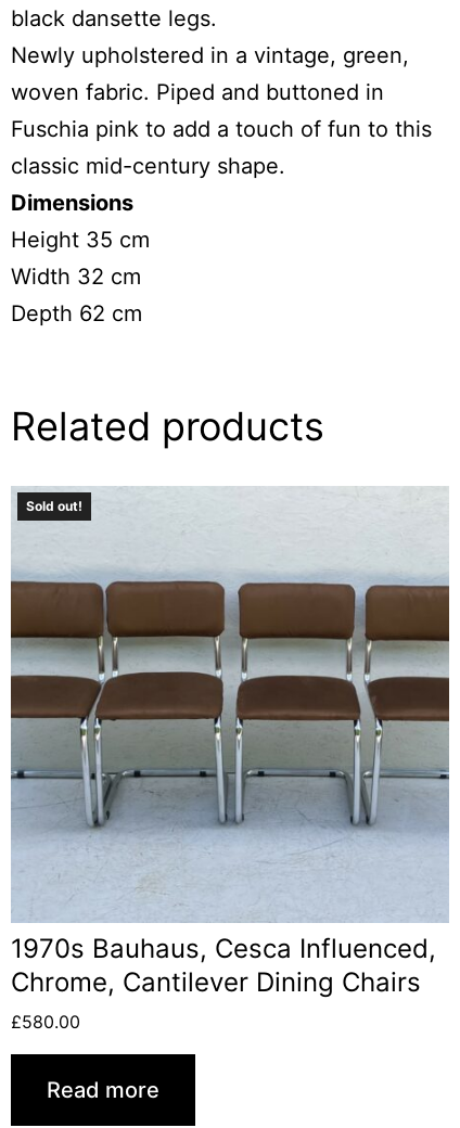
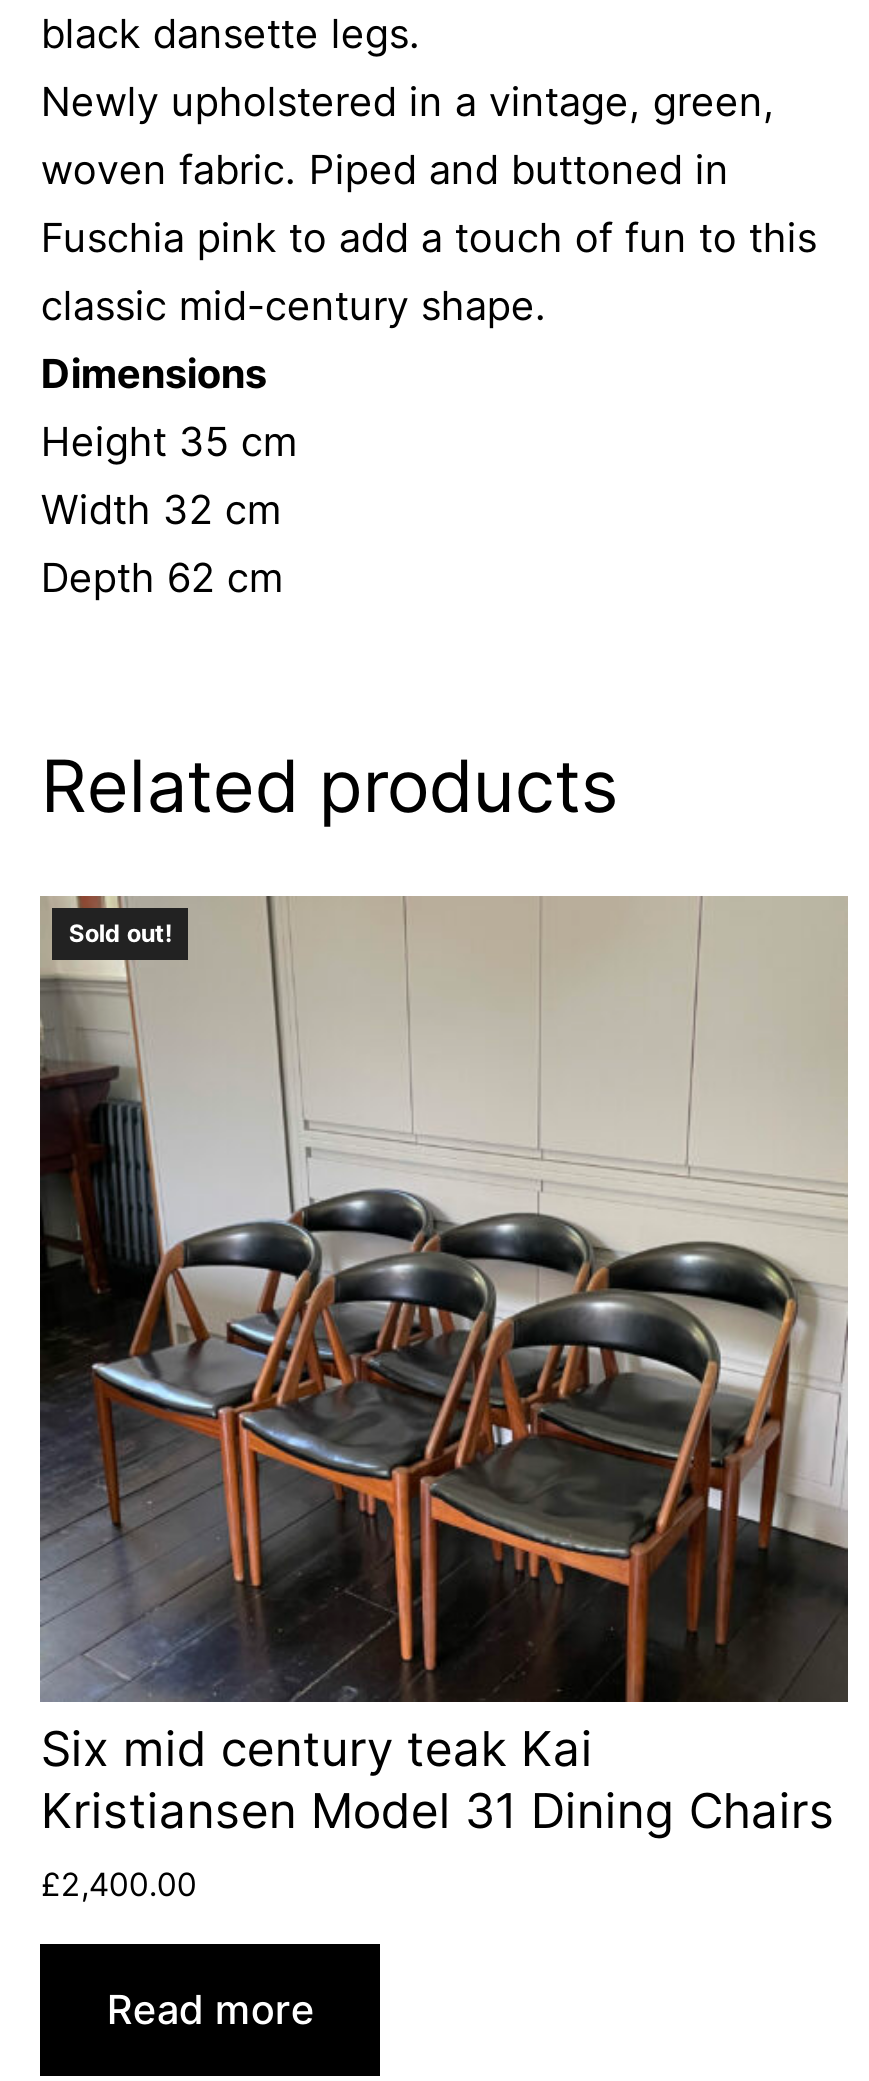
[11,486,449,1033] [image] | 1970s Bauhaus, Cesca Influenced, | Chrome, Cantilever Dining Chairs | £580.00 -> [38,894,850,1904] [image] | Six mid century teak Kai | Kristiansen Model 31 Dining Chairs | £2,400.00

